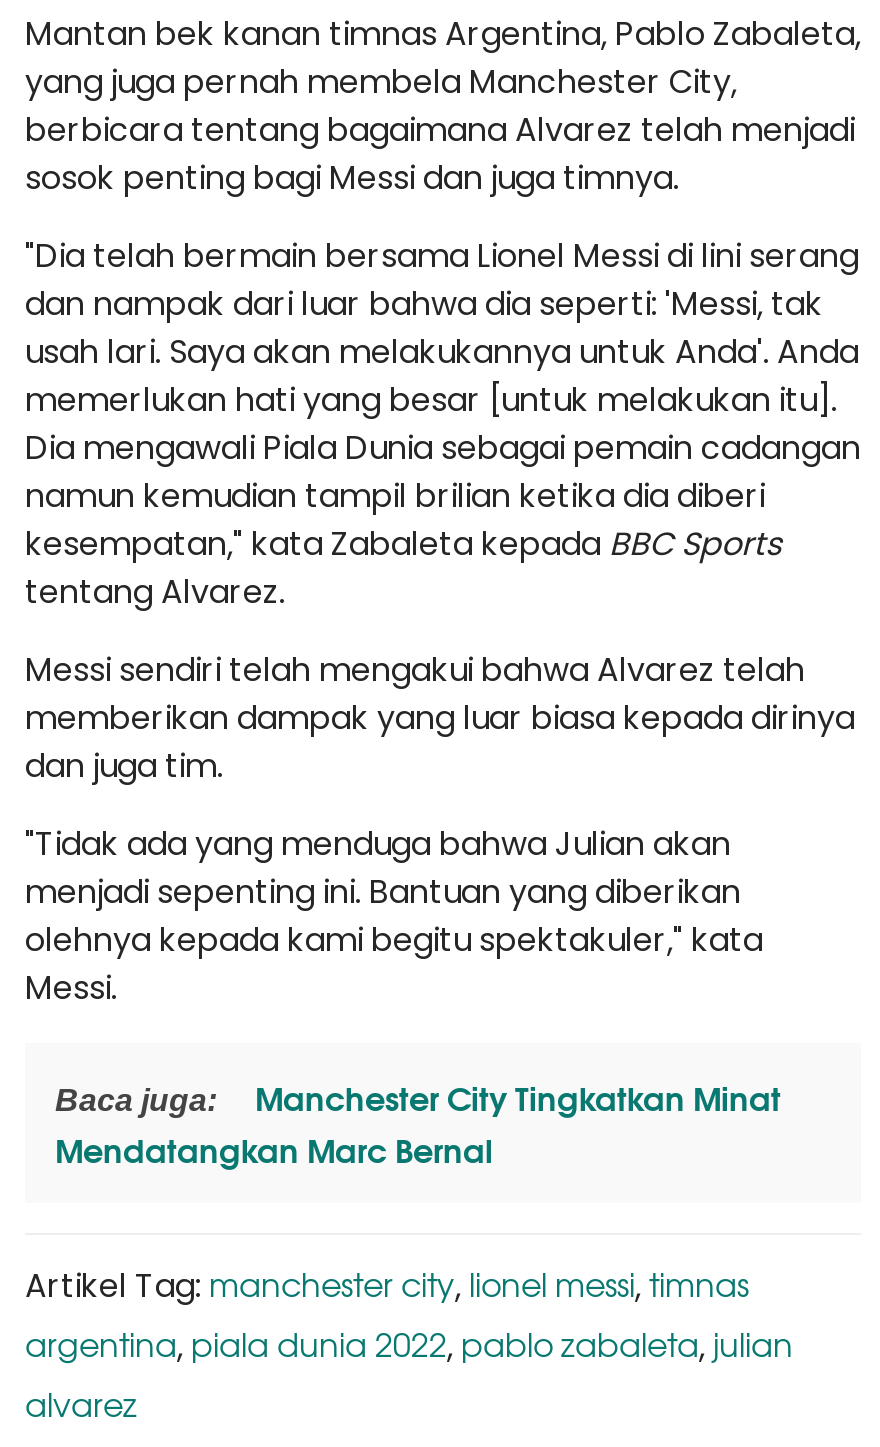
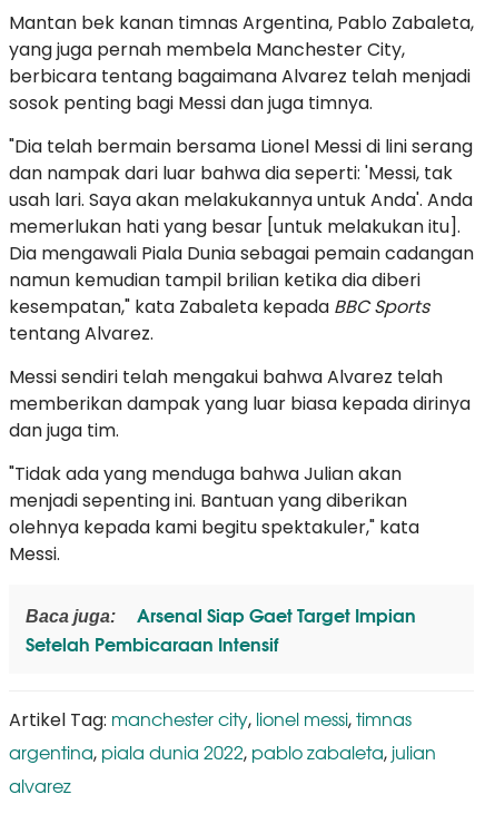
[55,1071,781,1173] Manchester City Tingkatkan Minat | Mendatangkan Marc Bernal -> [26,600,416,657] Arsenal Siap Gaet Target Impian | Setelah Pembicaraan Intensif

